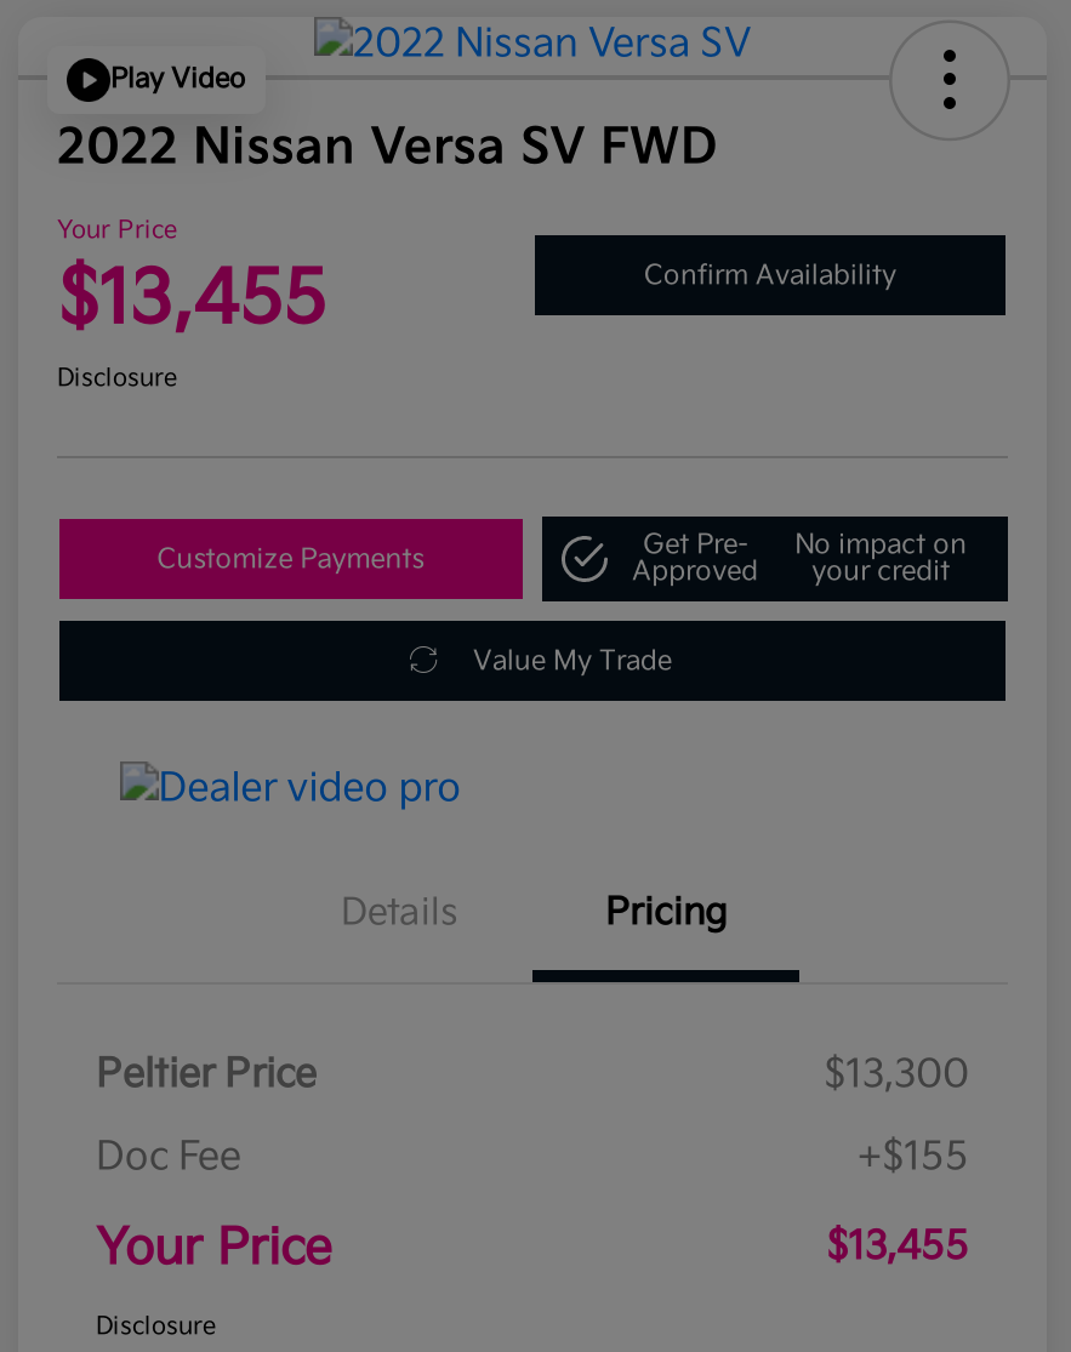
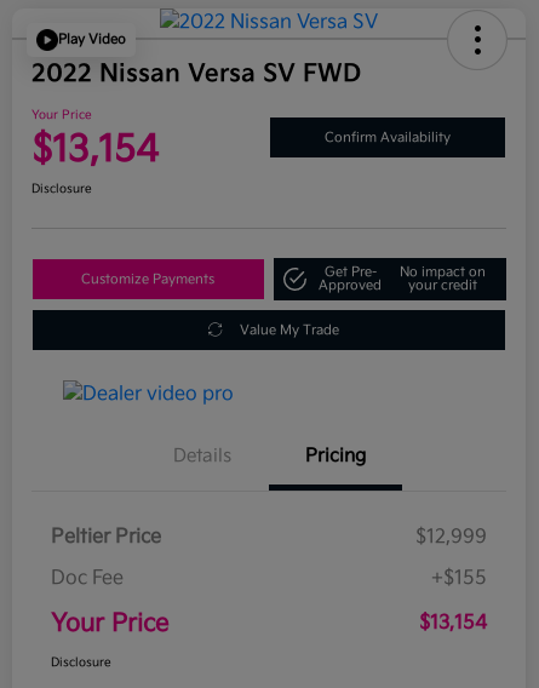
[57,257,326,344] $13,455 -> [31,128,159,172] $13,154
[824,1052,969,1098] $13,300 -> [415,525,487,548] $12,999
[826,1224,969,1270] $13,455 -> [419,611,487,634] $13,154

